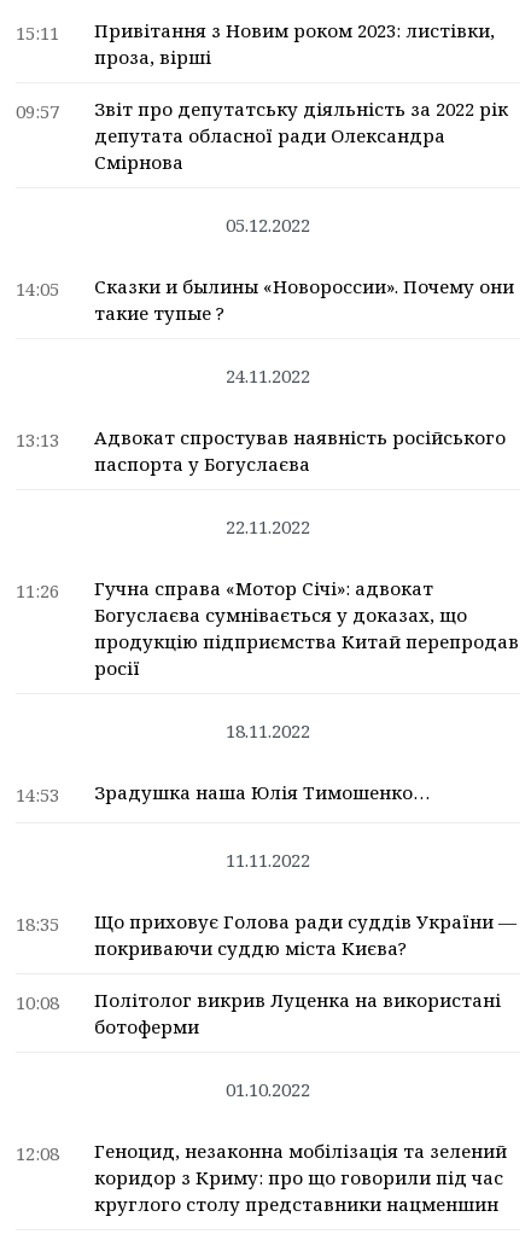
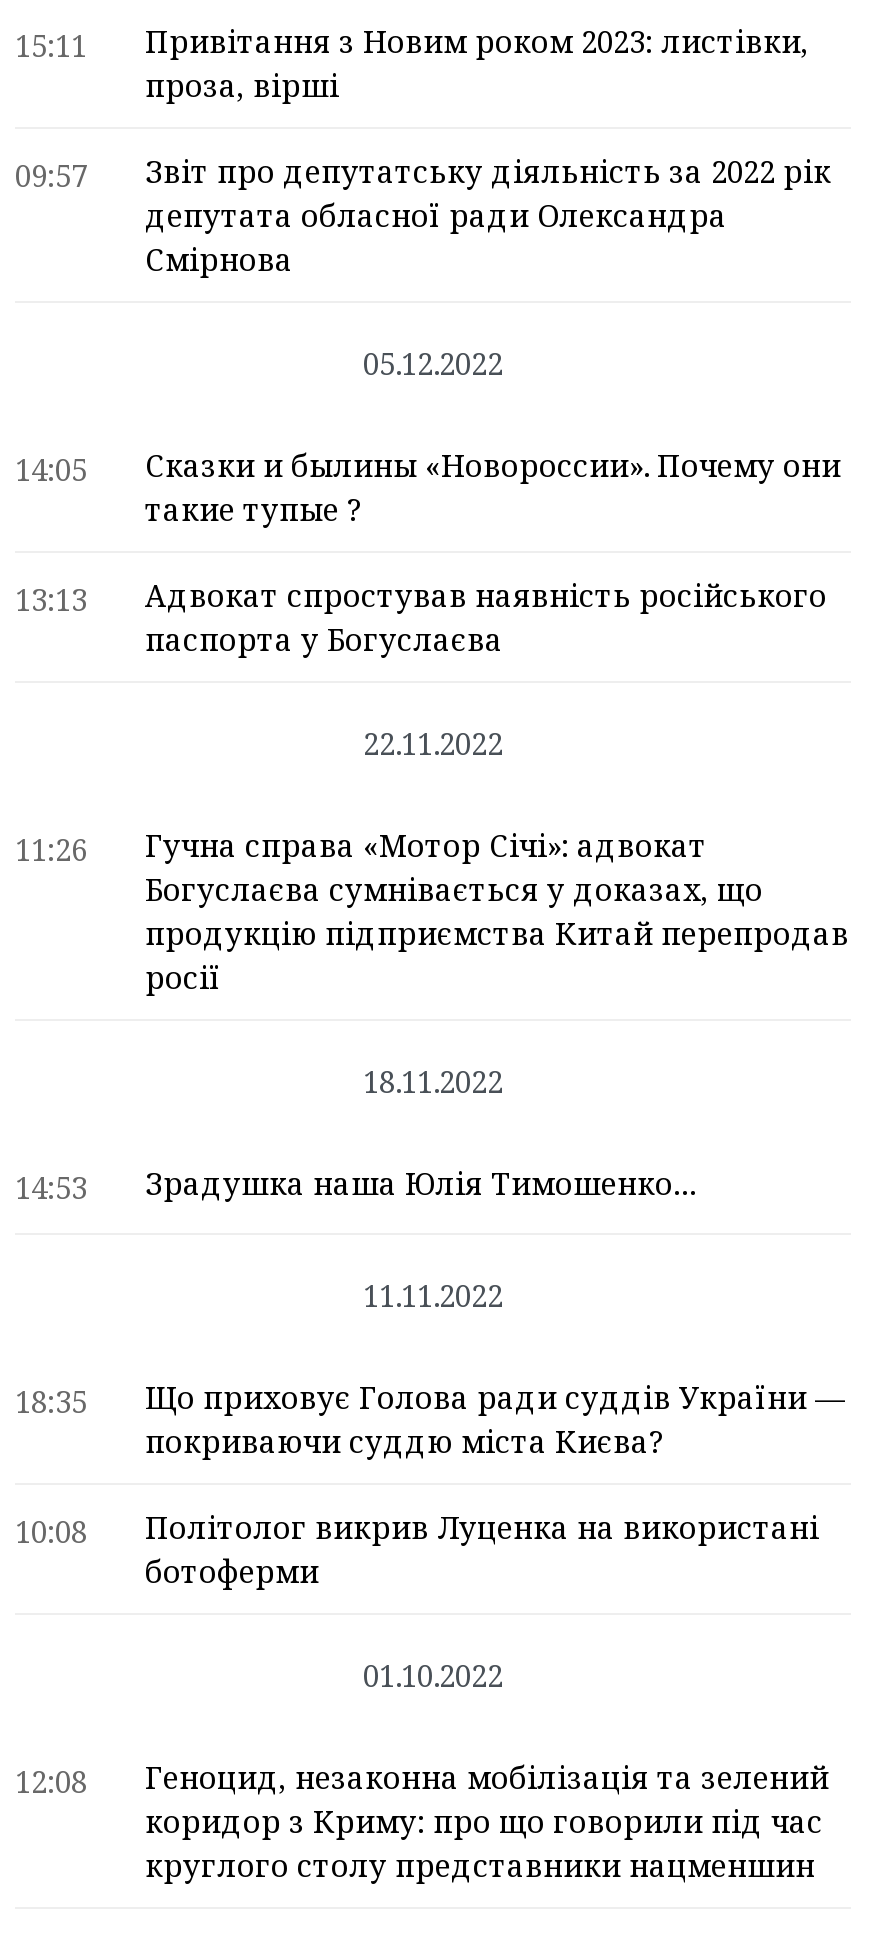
[226,363,310,388] 24.11.2022 -> none

